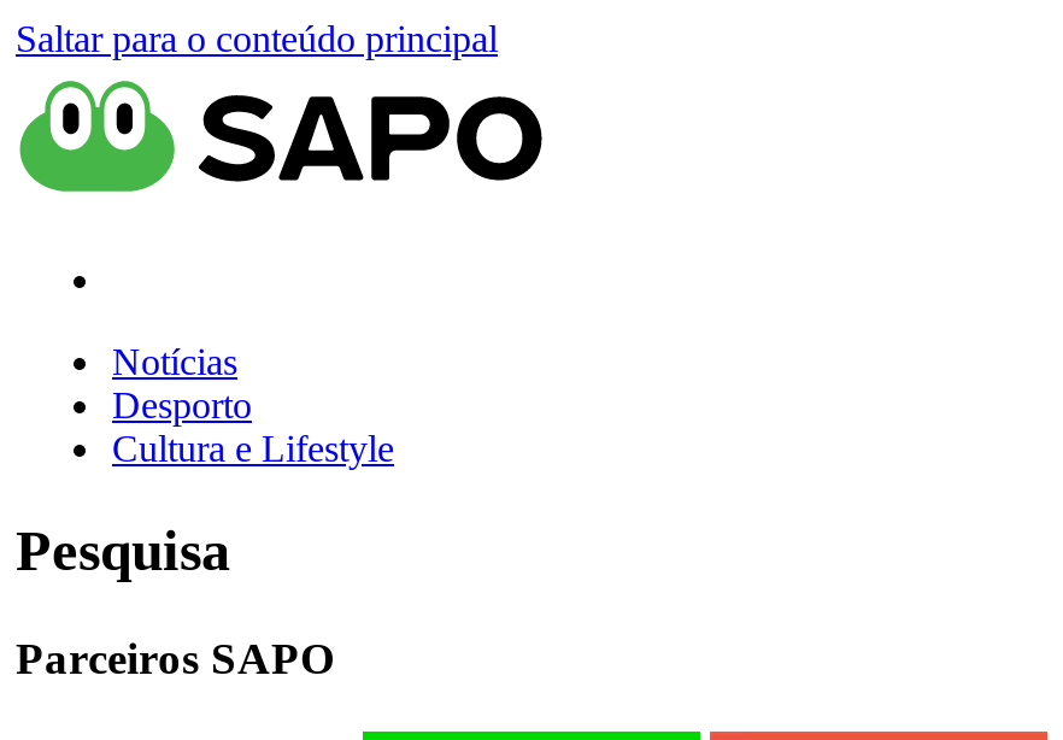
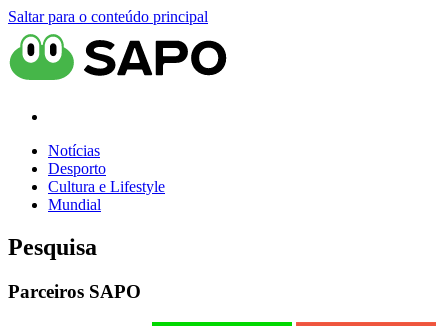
none -> [48,196,101,213] Mundial

